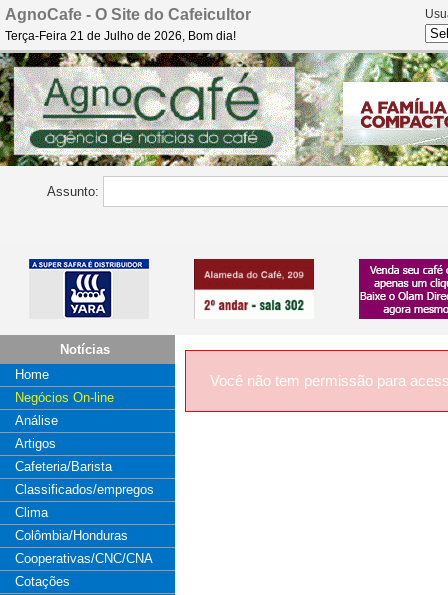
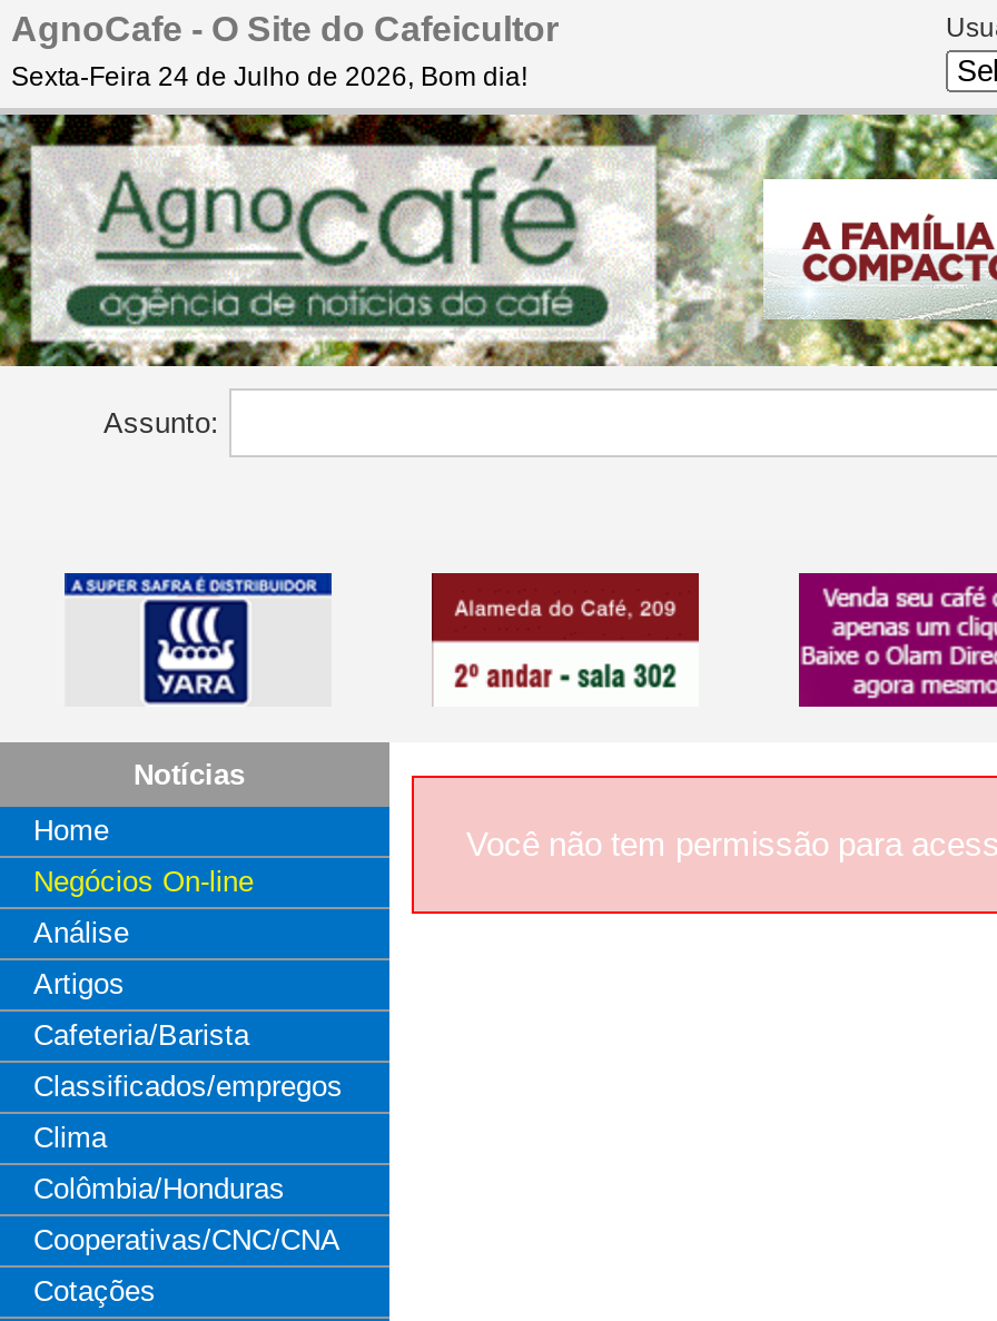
[5,29,236,43] Terça-Feira 21 de Julho de 2026, Bom dia! -> [11,61,527,92] Sexta-Feira 24 de Julho de 2026, Bom dia!

